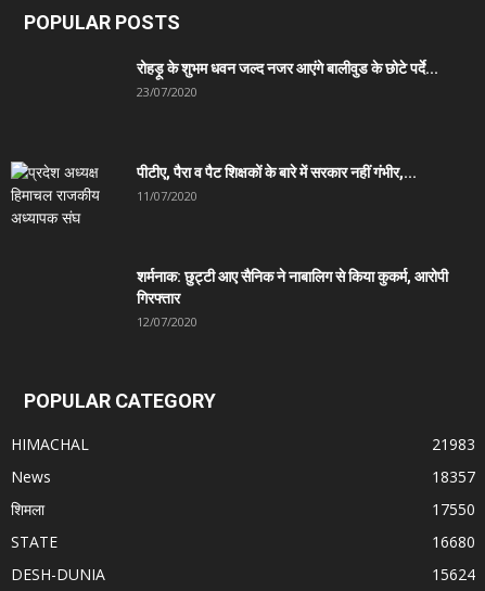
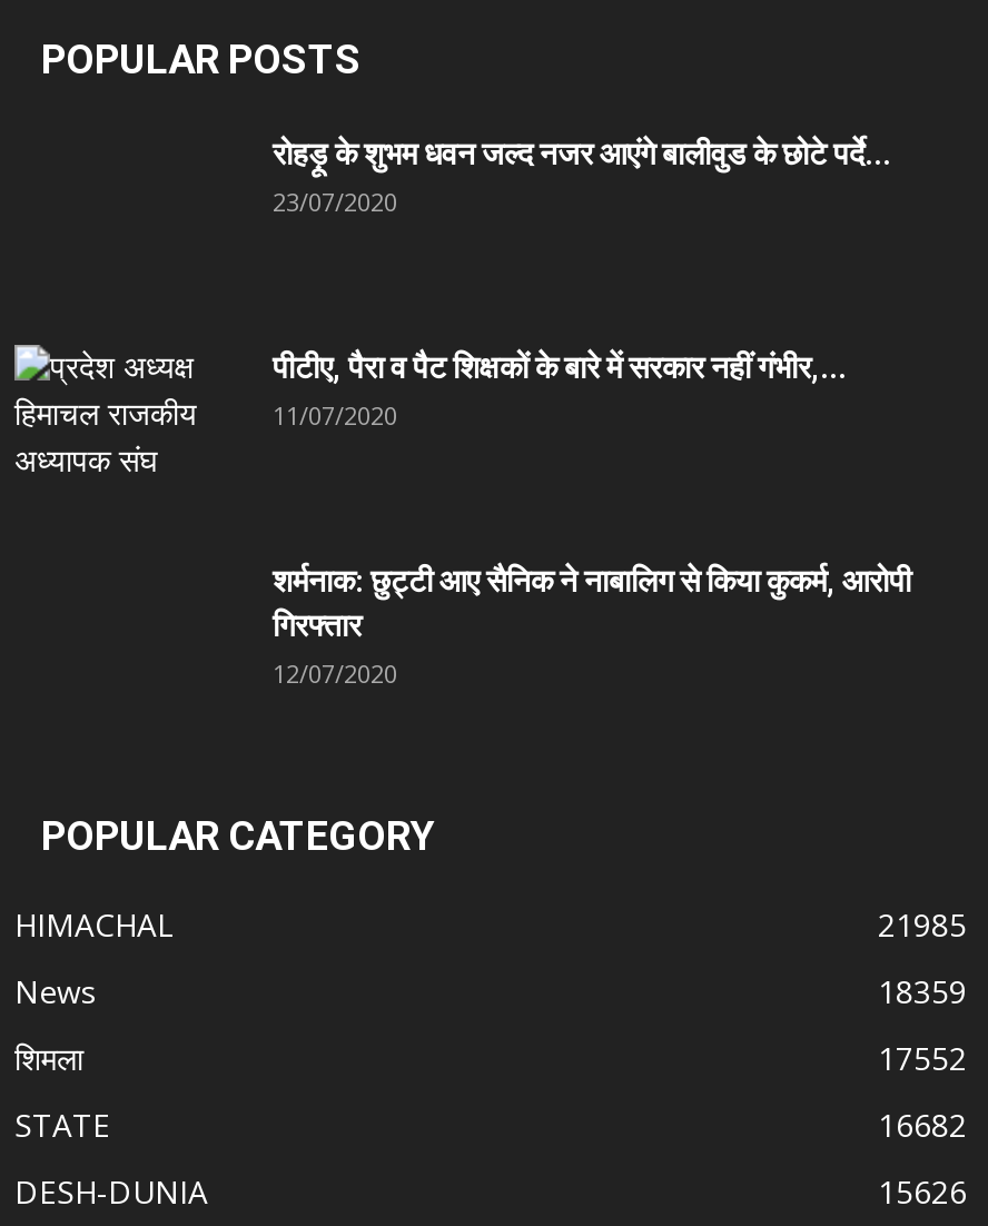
[432,433,475,454] 21983 -> [878,902,967,945] 21985
[432,466,475,486] 18357 -> [878,969,967,1011] 18359
[432,498,475,519] 17550 -> [878,1036,967,1078] 17552
[432,531,475,551] 16680 -> [878,1103,967,1145] 16682
[432,563,475,584] 15624 -> [878,1169,967,1212] 15626

